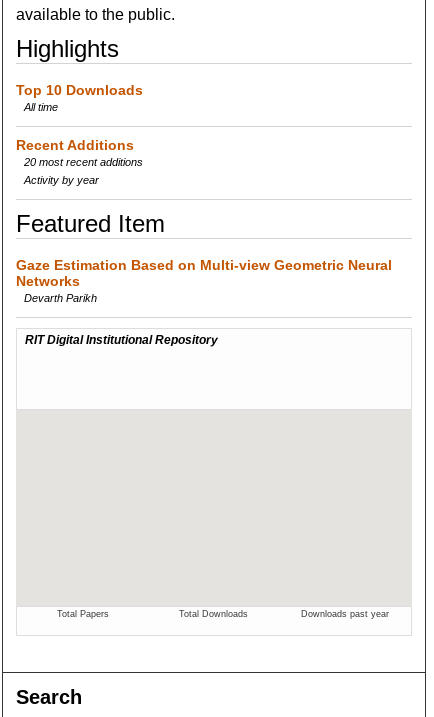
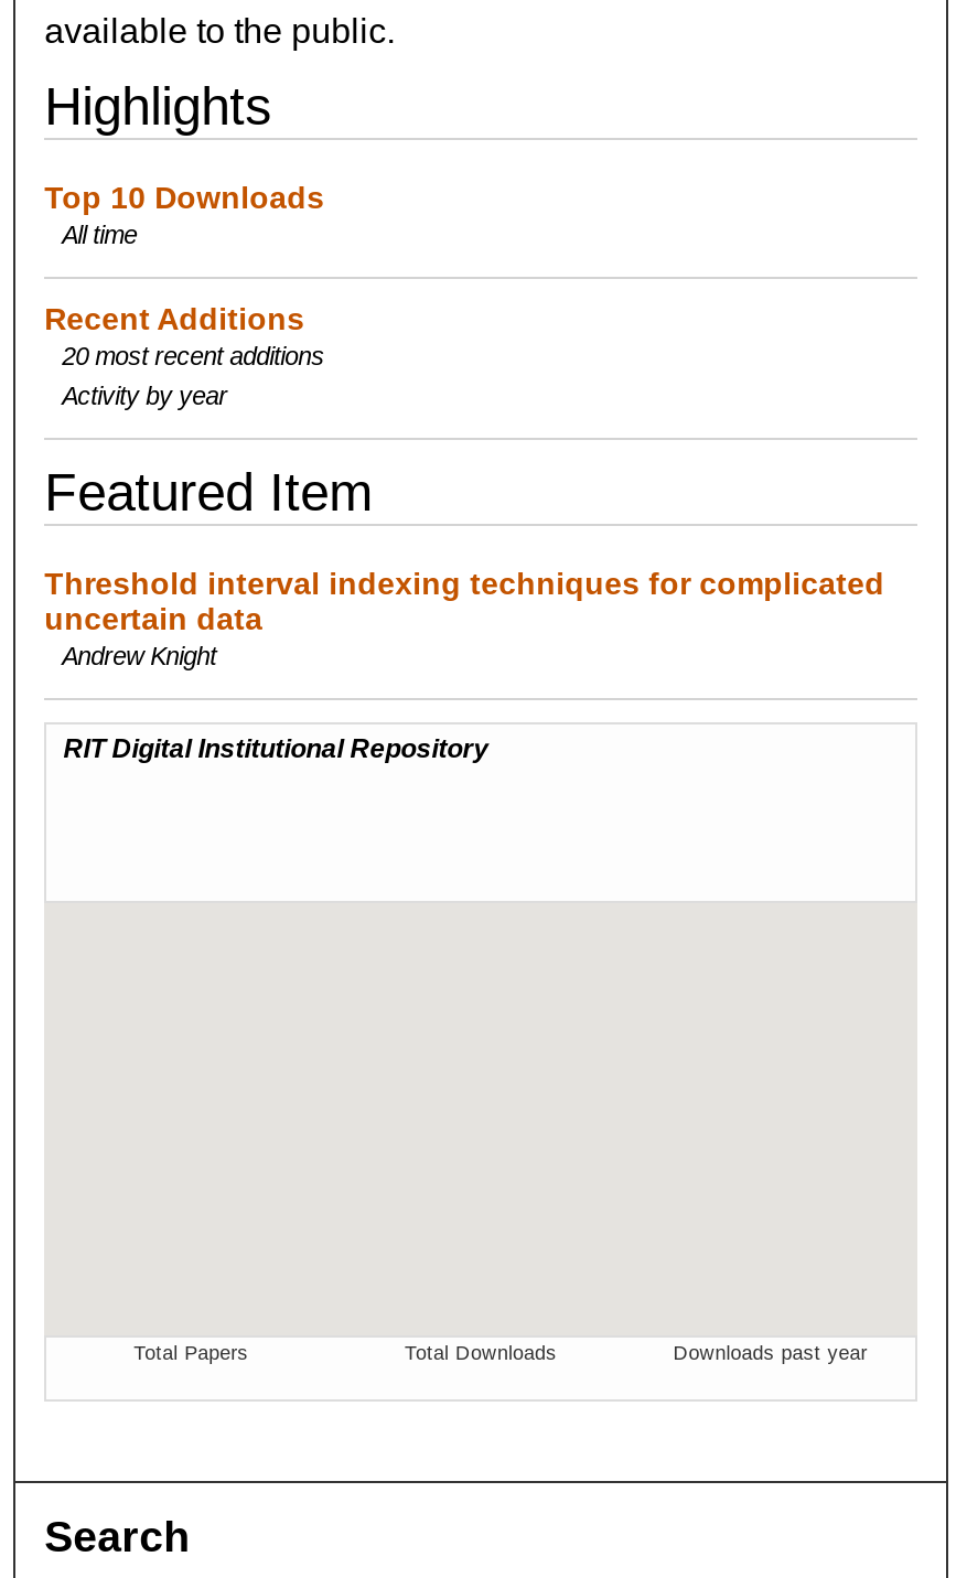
[16,257,392,304] Gaze Estimation Based on Multi-view Geometric Neural | Networks | Devarth Parikh -> [44,565,885,669] Threshold interval indexing techniques for complicated | uncertain data | Andrew Knight

